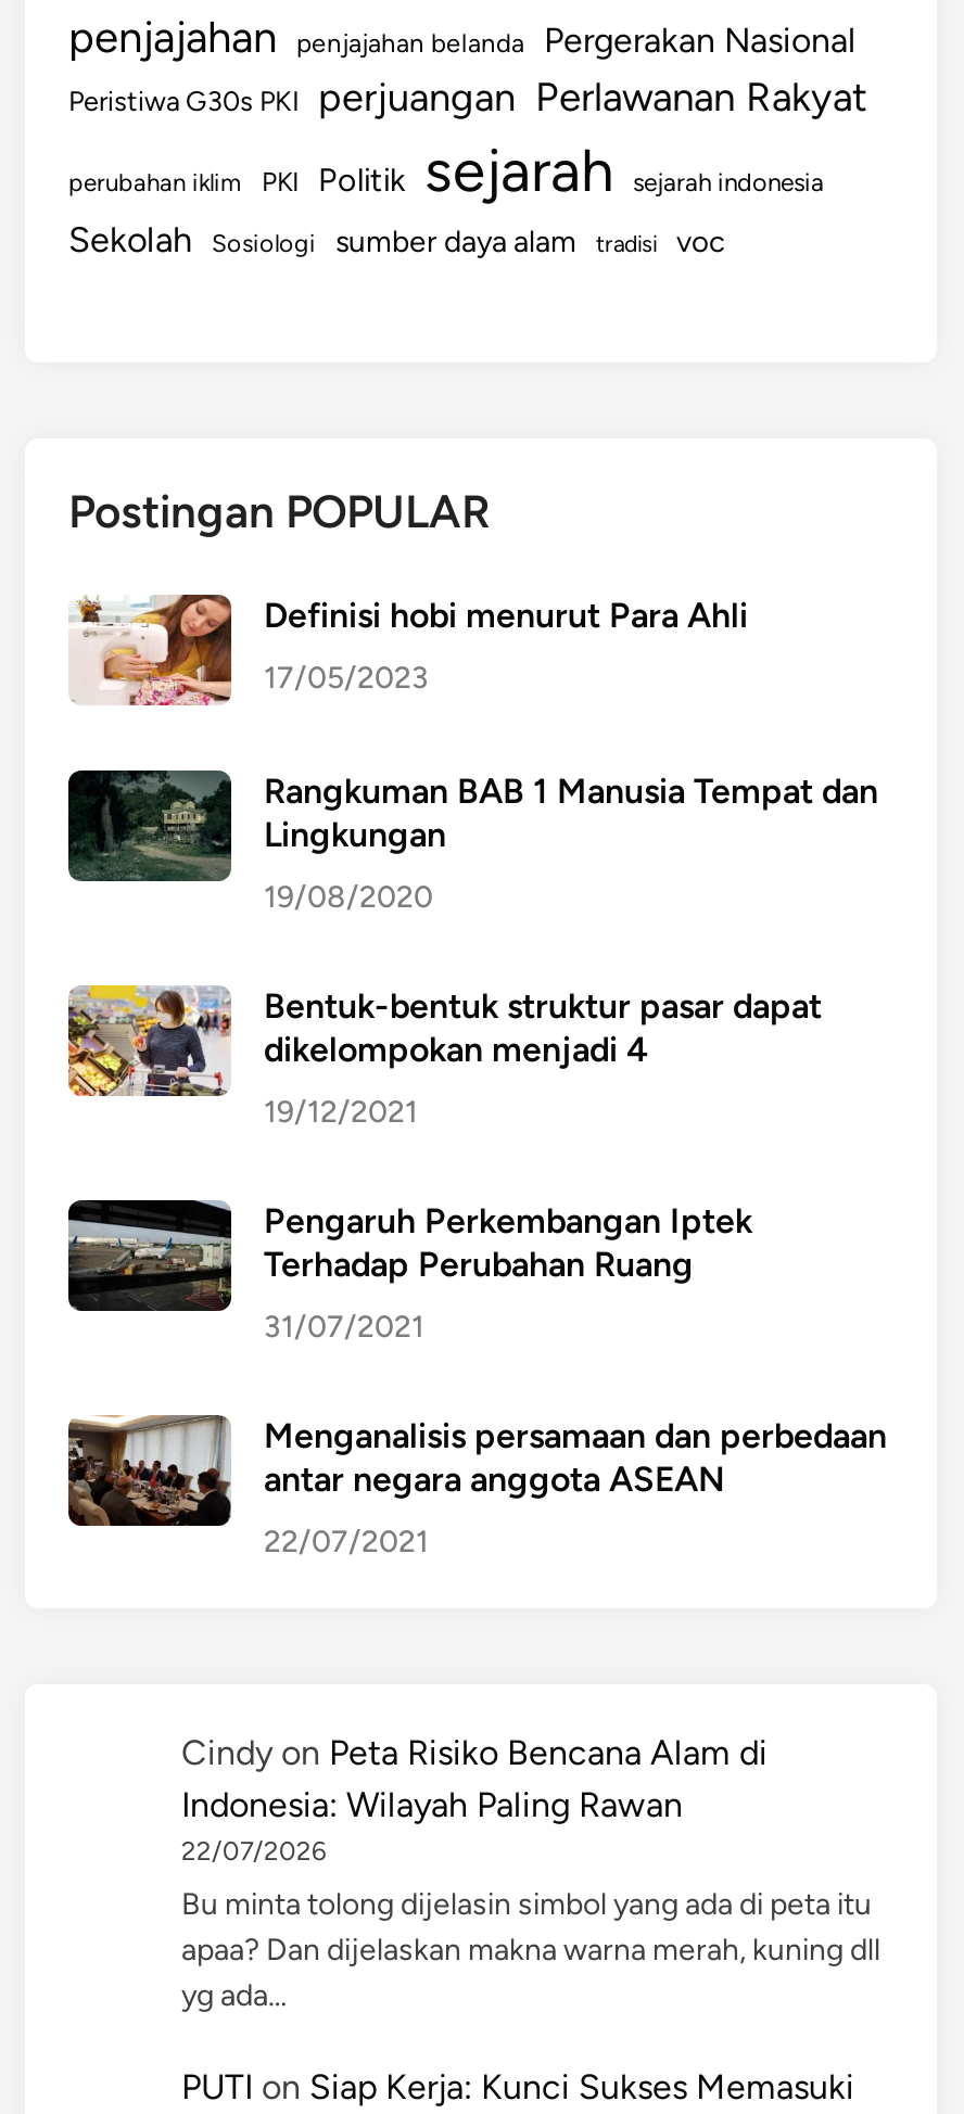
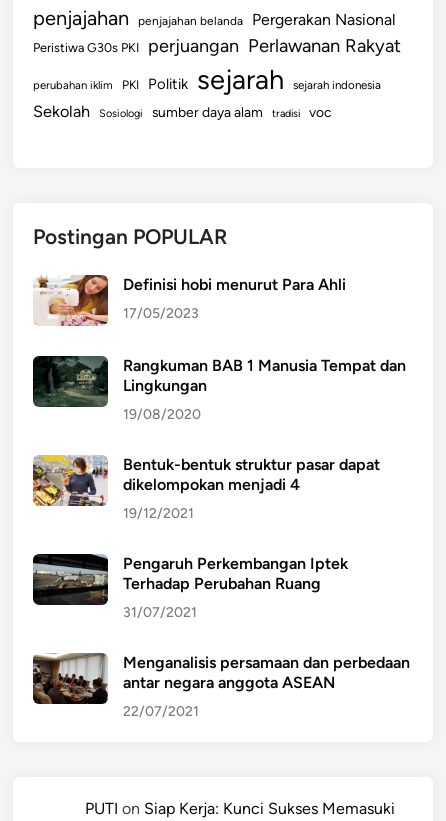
[181,1732,880,2014] Cindy on Peta Risiko Bencana Alam di | Indonesia: Wilayah Paling Rawan | 22/07/2026 | Bu minta tolong dijelasin simbol yang ada di peta itu | apaa? Dan dijelaskan makna warna merah, kuning dll | yg ada… -> none

